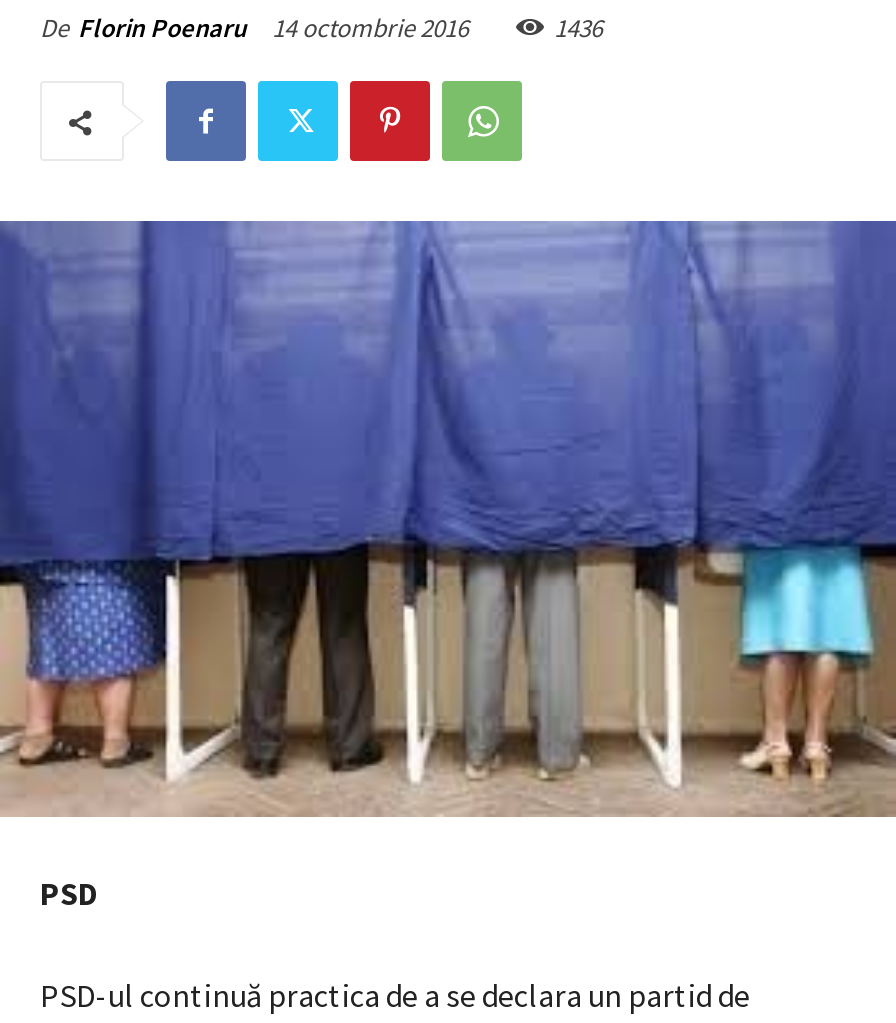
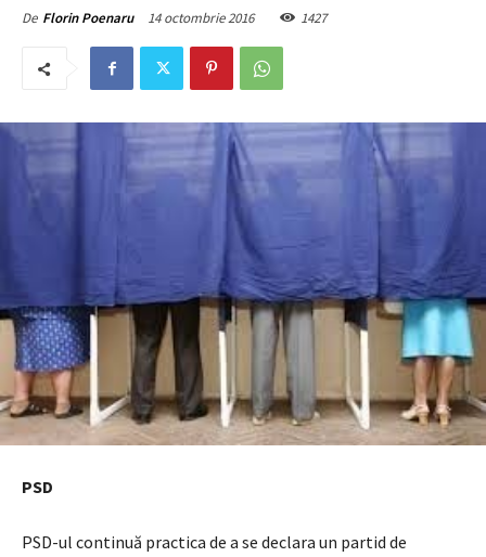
[554,11,602,45] 1436 -> [300,9,327,27] 1427

